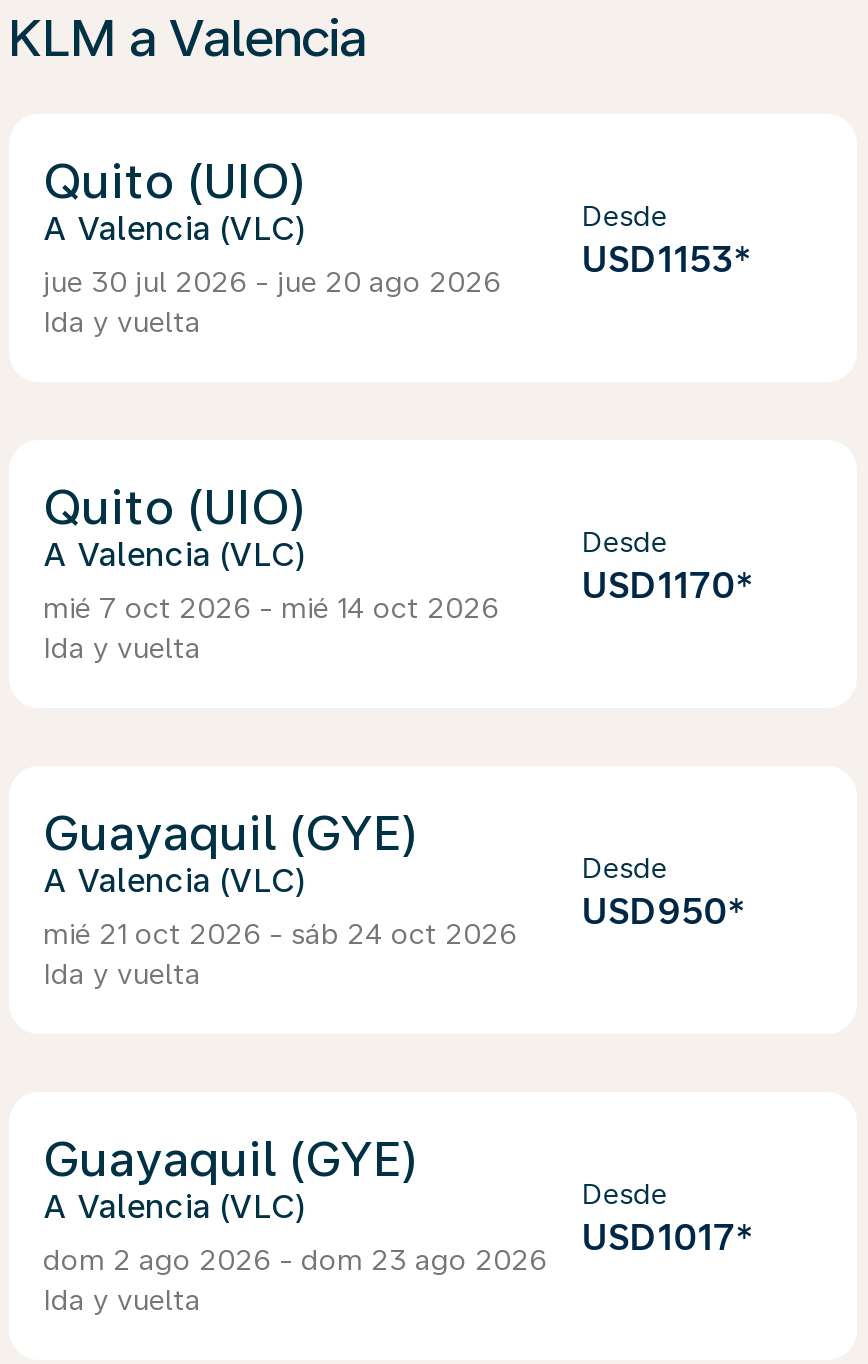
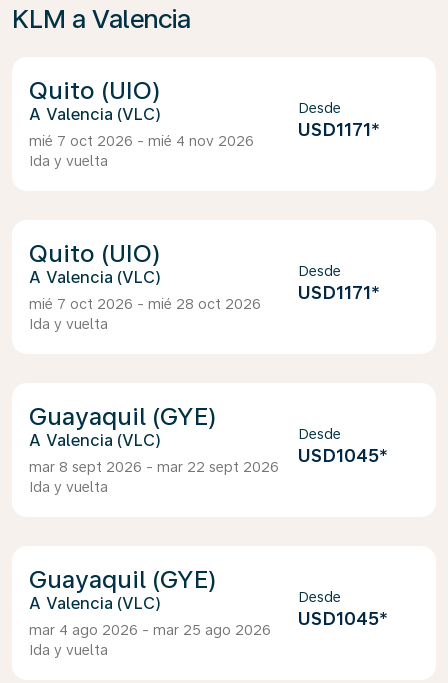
[581,238,751,280] USD1153* -> [298,119,380,140] USD1171*
[43,266,501,298] jue 30 jul 2026 - jue 20 ago 2026 -> [29,133,254,149] mié 7 oct 2026 - mié 4 nov 2026
[581,564,753,606] USD1170* -> [298,282,380,303] USD1171*
[43,592,499,624] mié 7 oct 2026 - mié 14 oct 2026 -> [29,296,261,312] mié 7 oct 2026 - mié 28 oct 2026
[581,890,745,932] USD950* -> [298,445,388,466] USD1045*
[43,918,517,950] mié 21 oct 2026 - sáb 24 oct 2026 -> [29,459,279,475] mar 8 sept 2026 - mar 22 sept 2026
[581,1216,753,1258] USD1017* -> [298,608,388,629] USD1045*
[43,1244,547,1276] dom 2 ago 2026 - dom 23 ago 2026 -> [29,622,271,638] mar 4 ago 2026 - mar 25 ago 2026

